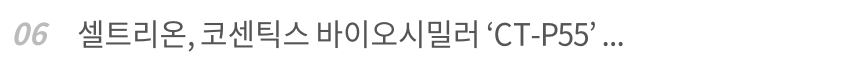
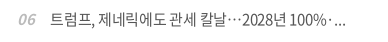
[77,12,624,56] 셀트리온, 코센틱스 바이오시밀러 ‘CT-P55’ ... -> [50,8,345,30] 트럼프, 제네릭에도 관세 칼날…2028년 100%·...

